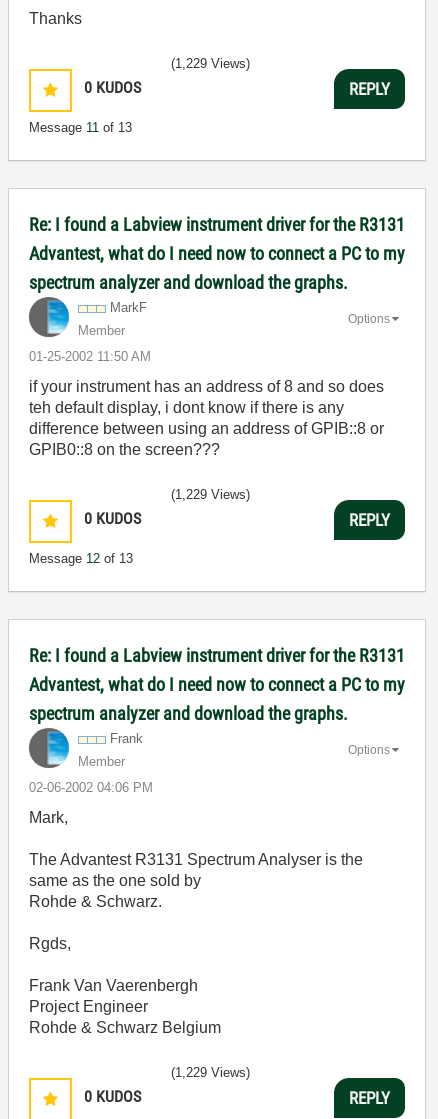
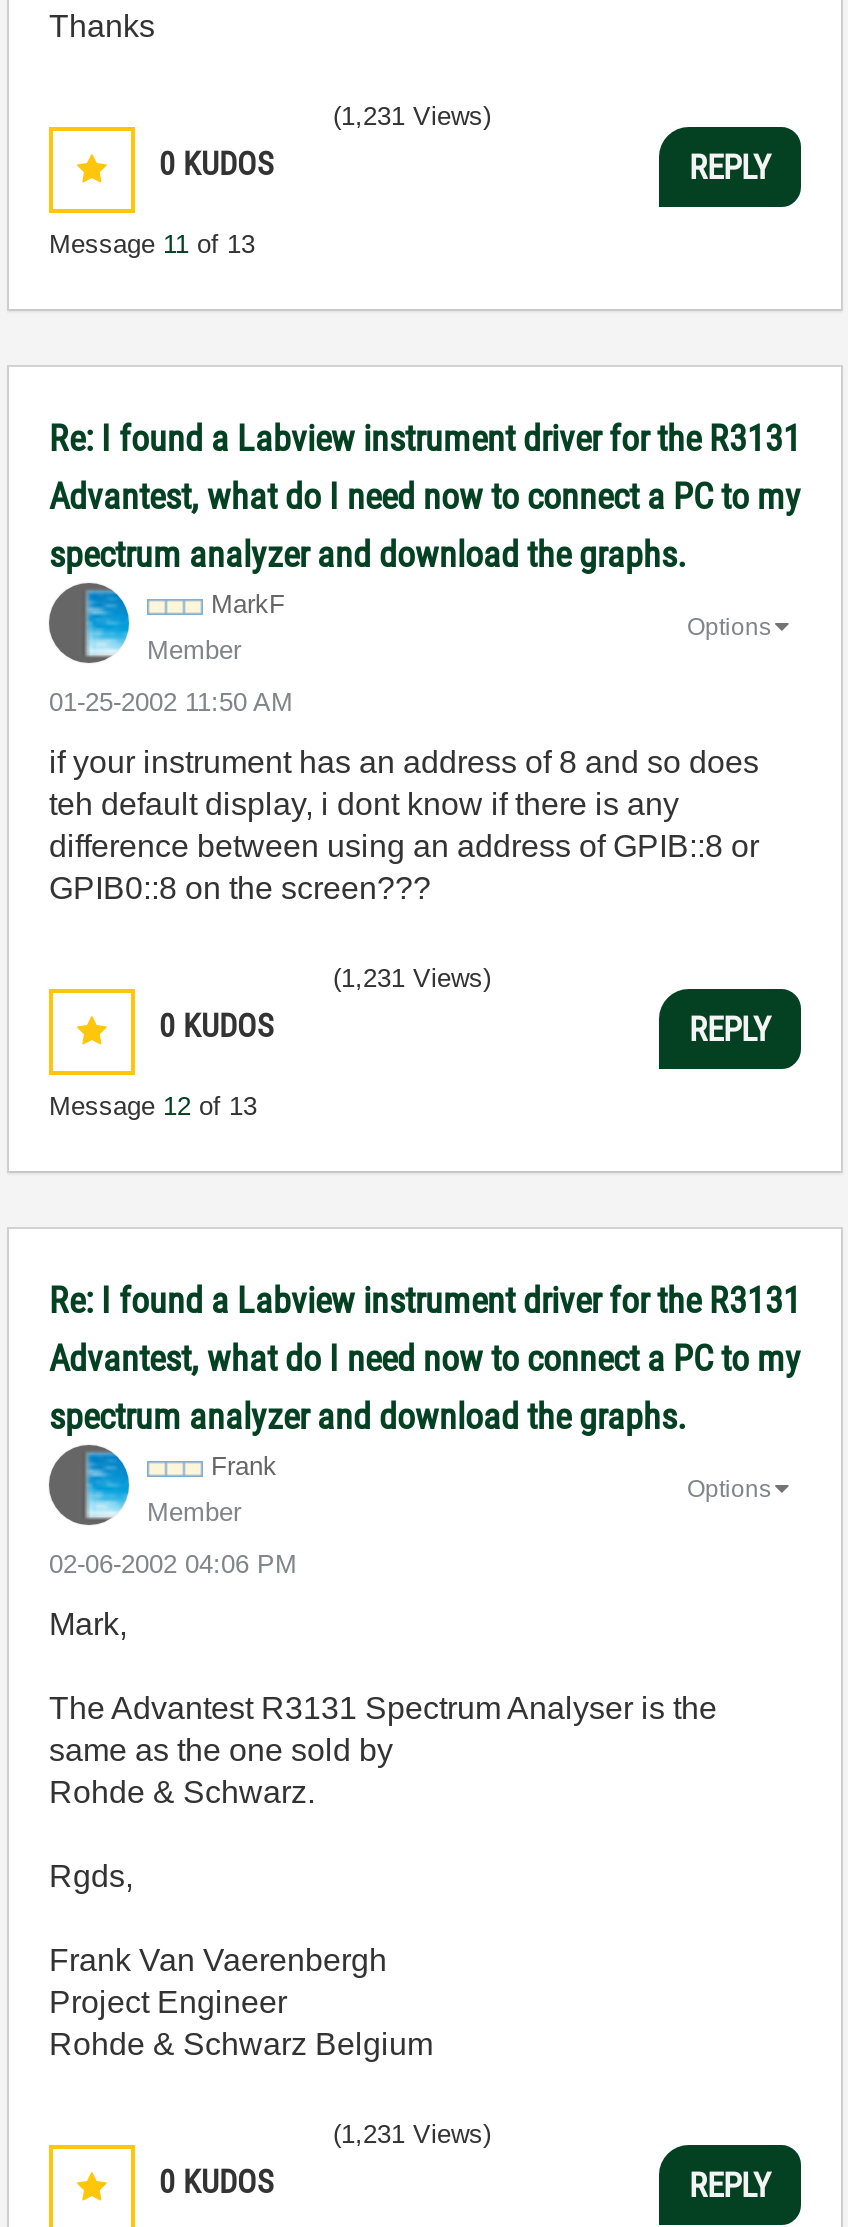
[171,56,250,71] (1,229 Views) -> [333,101,491,131] (1,231 Views)
[171,487,250,502] (1,229 Views) -> [333,963,491,993] (1,231 Views)
[171,1065,250,1080] (1,229 Views) -> [333,2119,491,2149] (1,231 Views)

